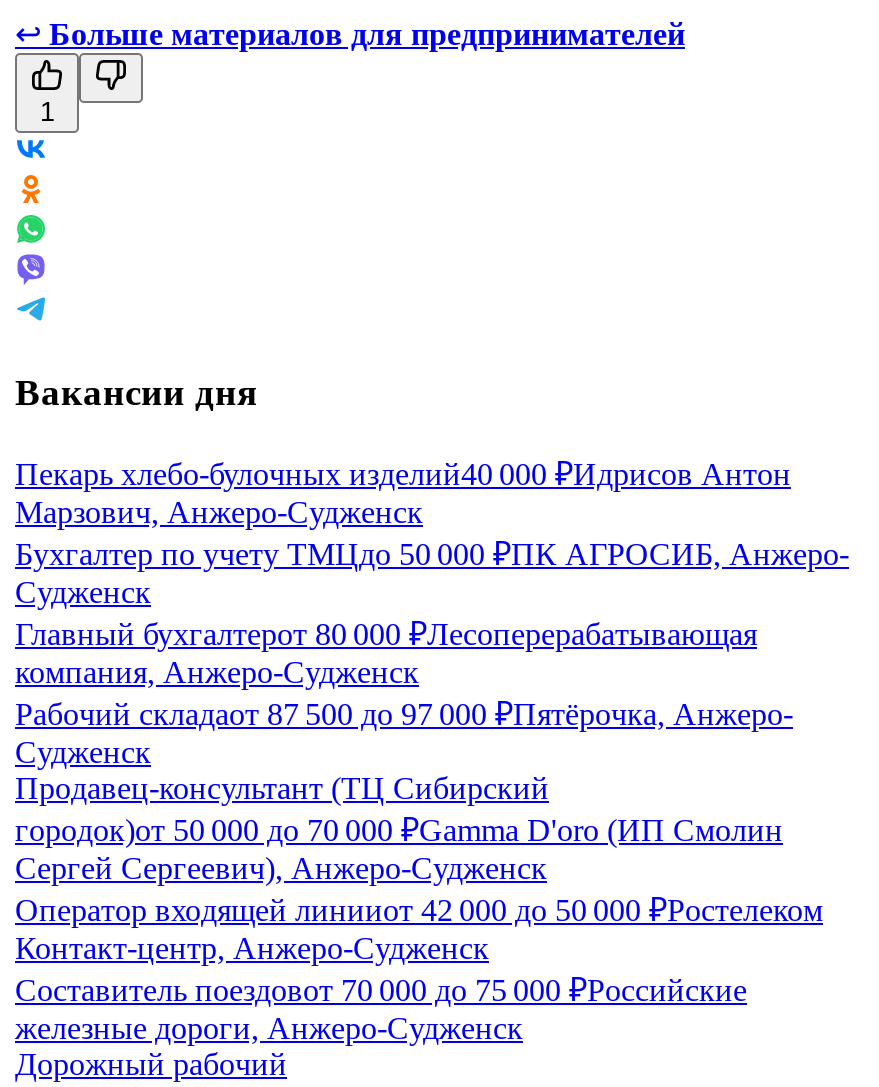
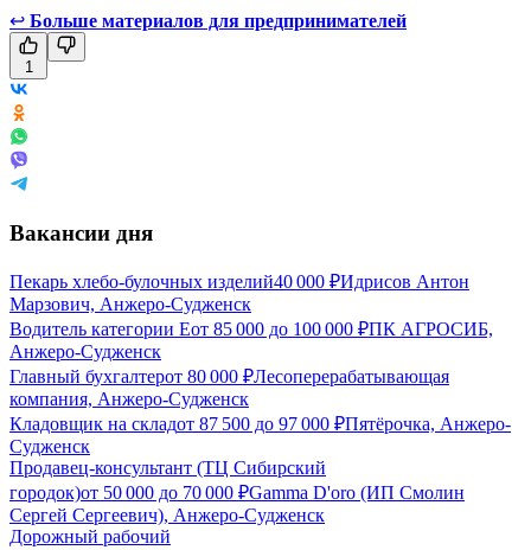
[15,538,849,610] Бухгалтер по учету ТМЦдо 50 000 ₽ПК АГРОСИБ, Анжеро- | Судженск -> [9,319,493,362] Водитель категории Еот 85 000 до 100 000 ₽ПК АГРОСИБ, | Анжеро-Судженск
[15,698,793,732] Рабочий складаот 87 500 до 97 000 ₽Пятёрочка, Анжеро- -> [9,414,511,434] Кладовщик на складот 87 500 до 97 000 ₽Пятёрочка, Анжеро-
[15,894,823,1046] Оператор входящей линииот 42 000 до 50 000 ₽Ростелеком | Контакт-центр, Анжеро-Судженск | Составитель поездовот 70 000 до 75 000 ₽Российские | железные дороги, Анжеро-Судженск -> none

